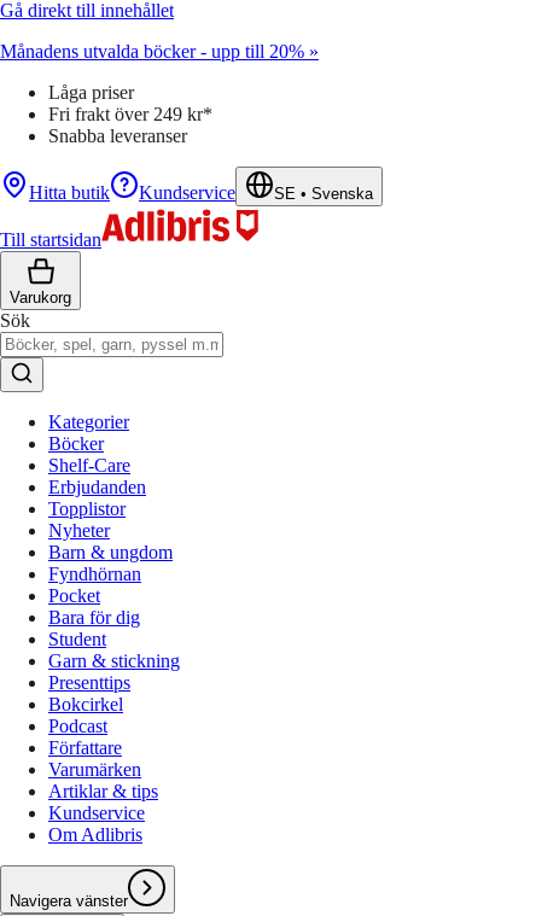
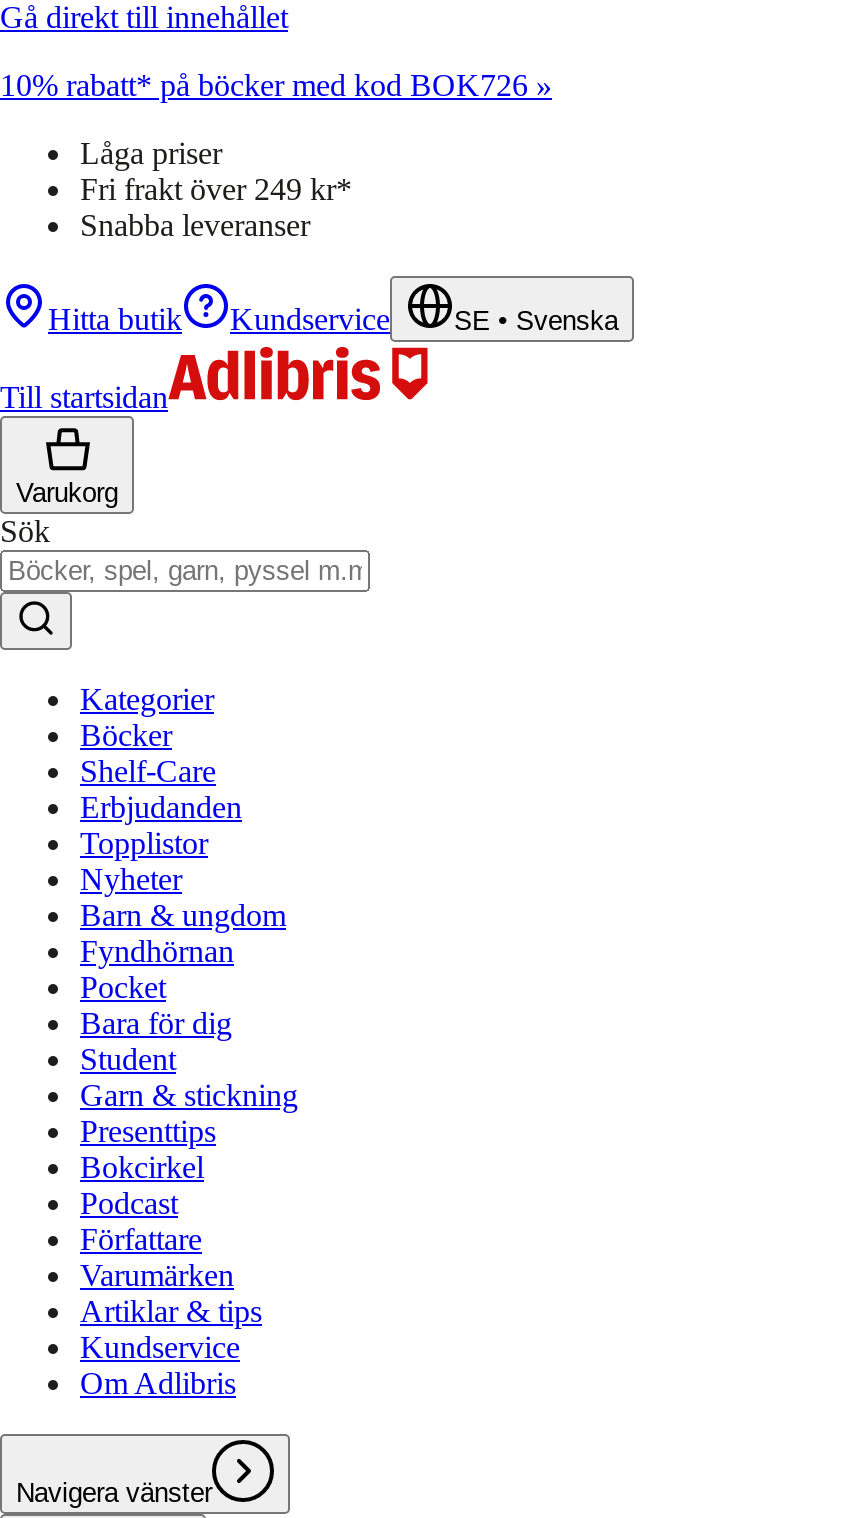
[0,41,319,62] Månadens utvalda böcker - upp till 20% » -> [0,68,552,102] 10% rabatt* på böcker med kod BOK726 »

